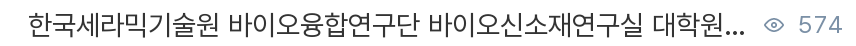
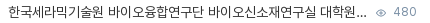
[798,10,844,38] 574 -> [393,5,417,19] 480

